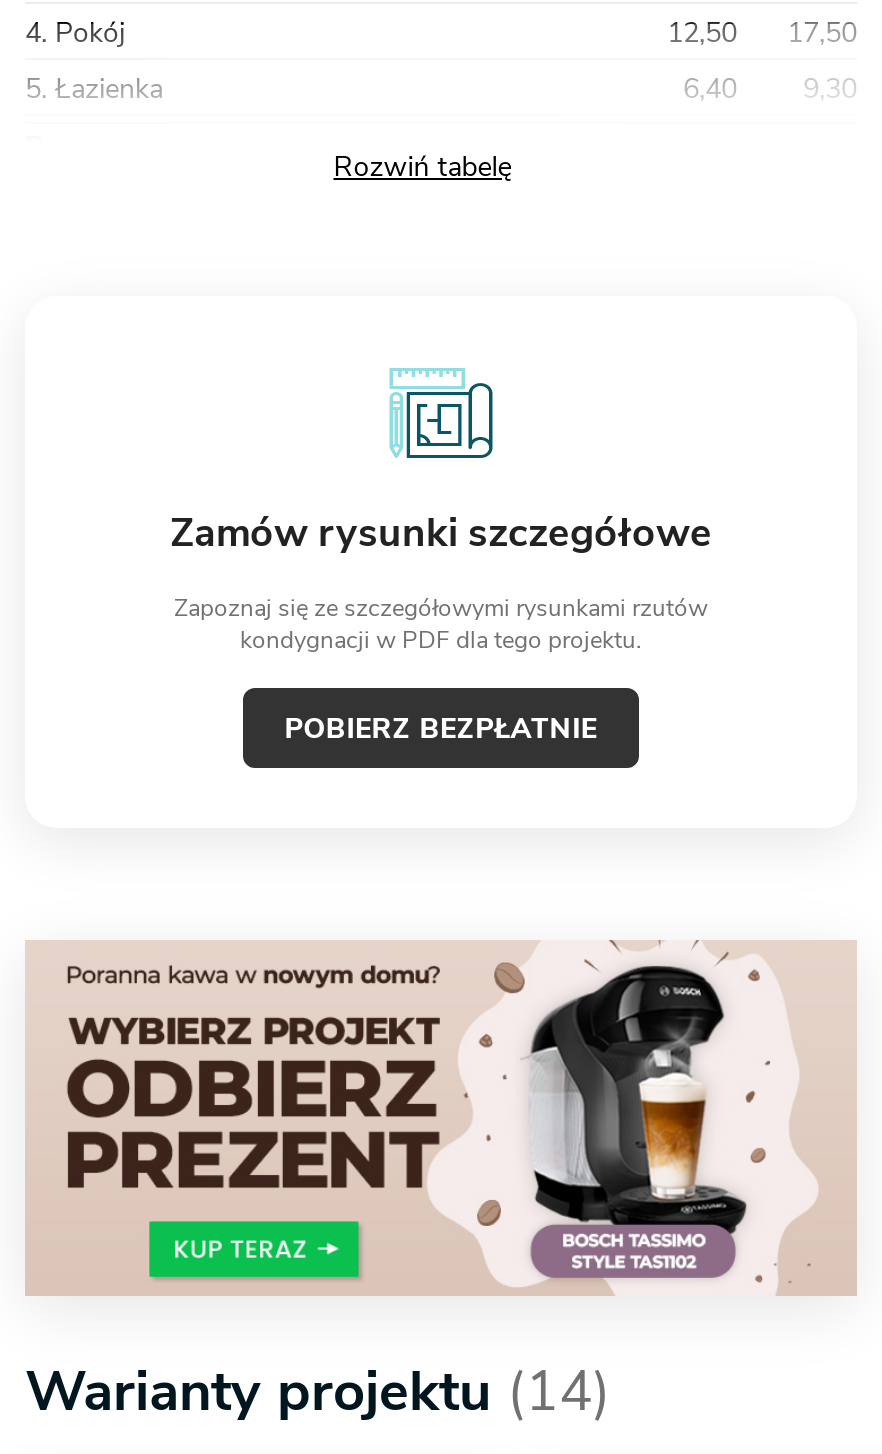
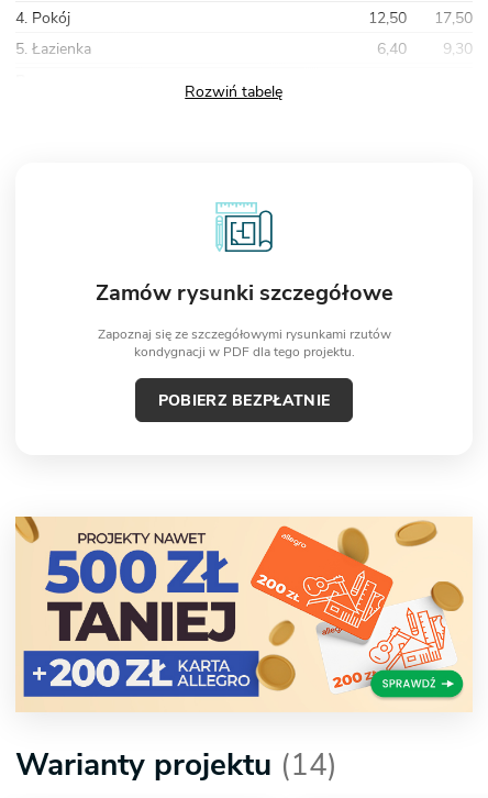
[27,940,855,1294] [image] -> [14,516,472,711] [image]

